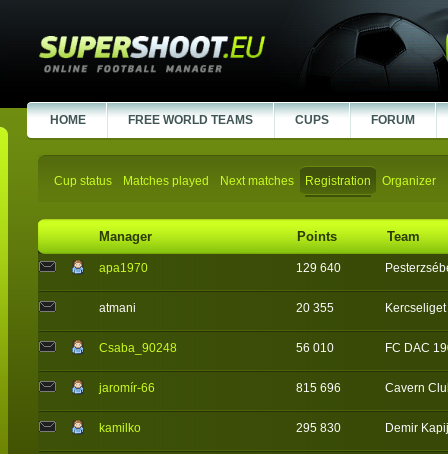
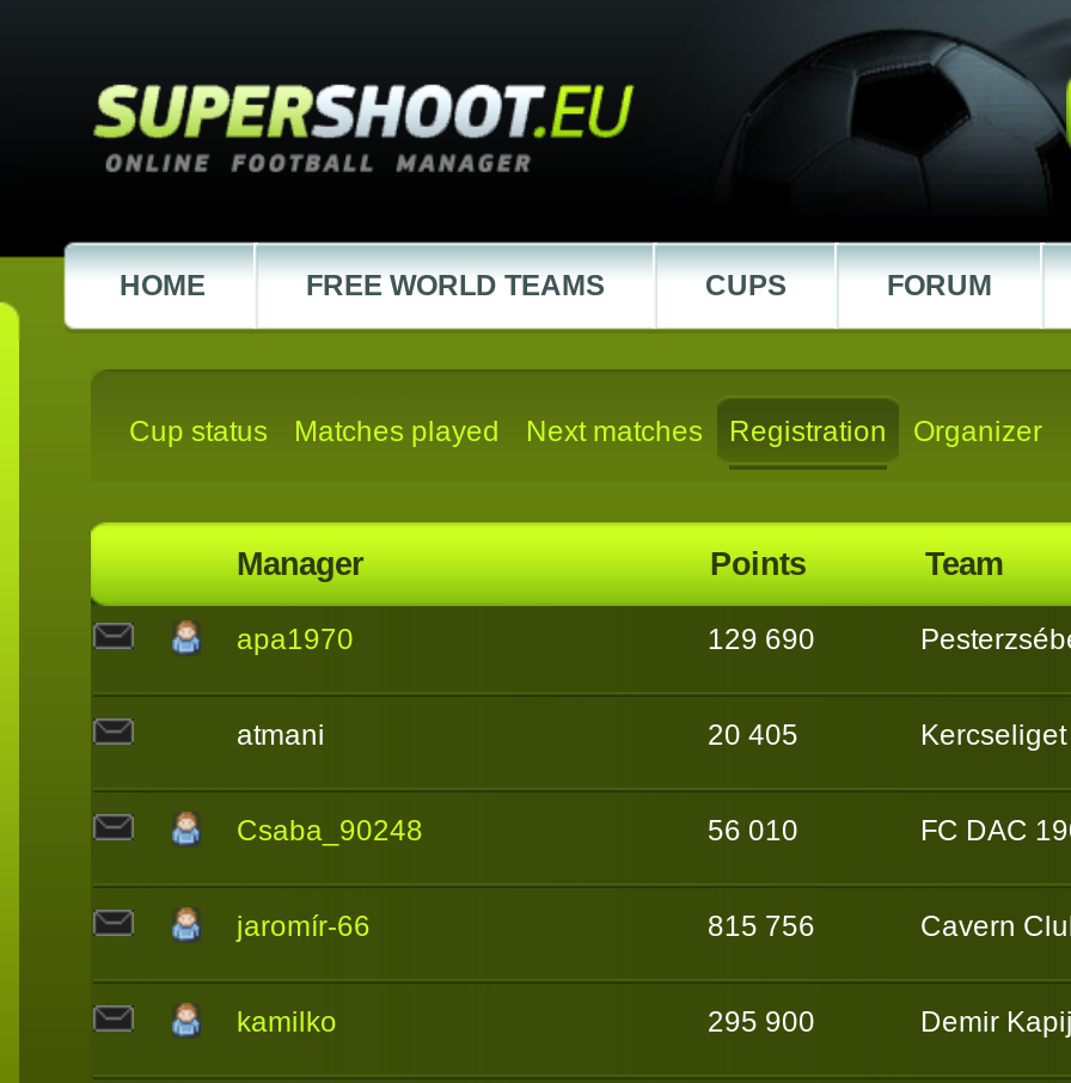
[296,261,341,275] 129 640 -> [708,623,815,656] 129 690
[296,301,334,315] 20 355 -> [708,718,798,752] 20 405
[296,381,341,395] 815 696 -> [708,910,815,943] 815 756
[296,421,341,435] 295 830 -> [708,1005,815,1039] 295 900

